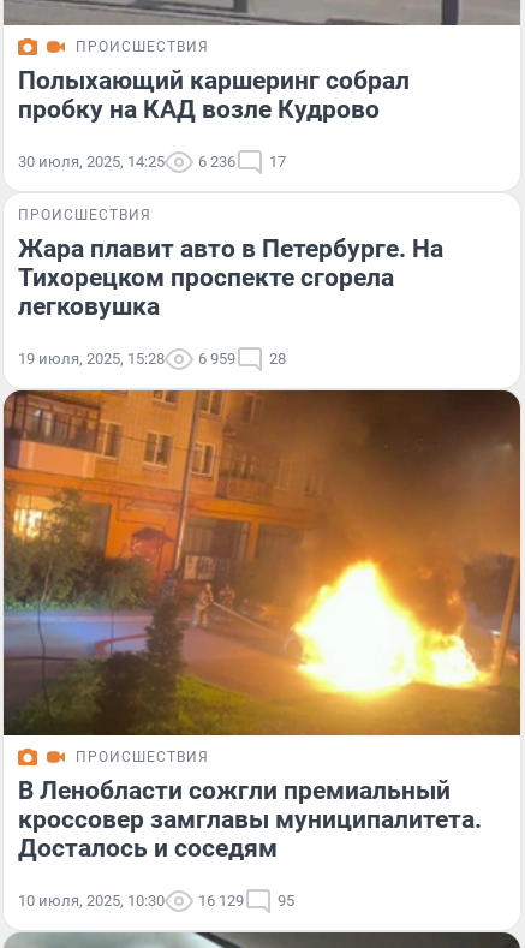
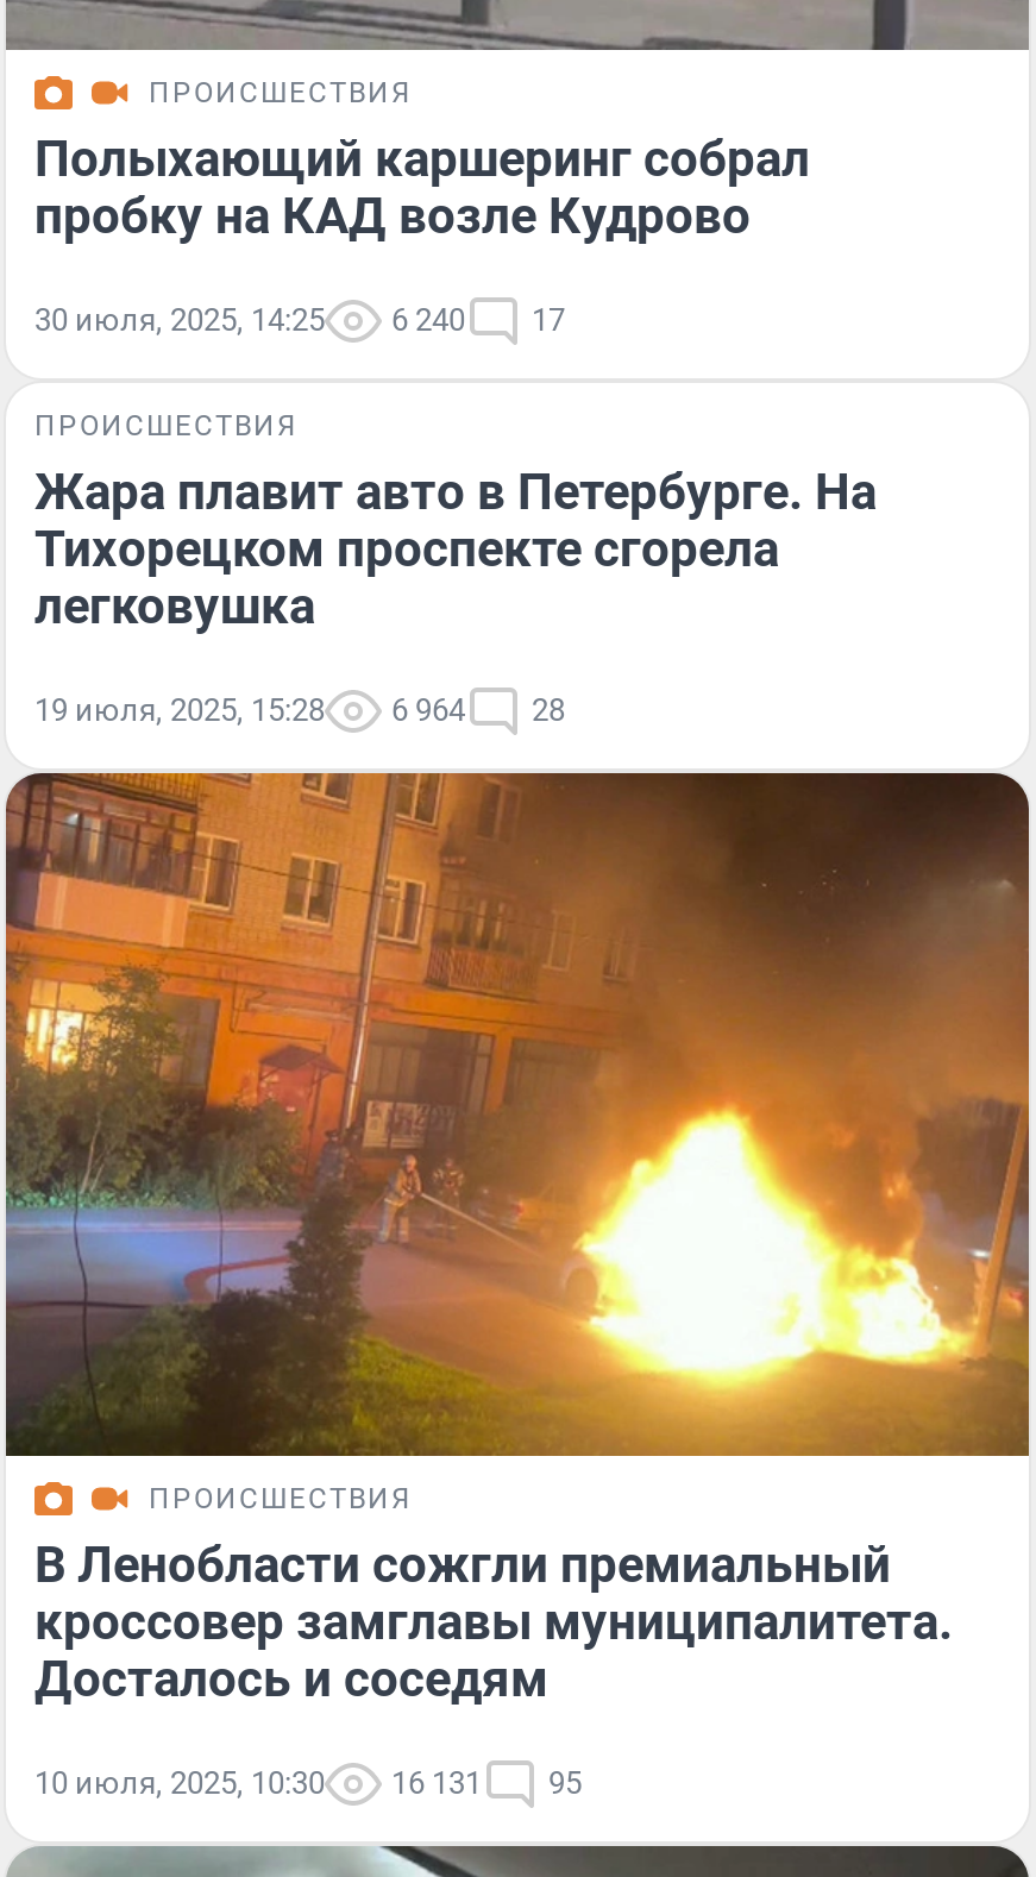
[18,152,286,170] 30 июля, 2025, 14:25 6 236 17 -> [34,302,565,338] 30 июля, 2025, 14:25 6 240 17
[18,350,286,368] 19 июля, 2025, 15:28 6 959 28 -> [34,692,565,728] 19 июля, 2025, 15:28 6 964 28
[18,891,294,909] 10 июля, 2025, 10:30 16 129 95 -> [34,1764,582,1800] 10 июля, 2025, 10:30 16 131 95

